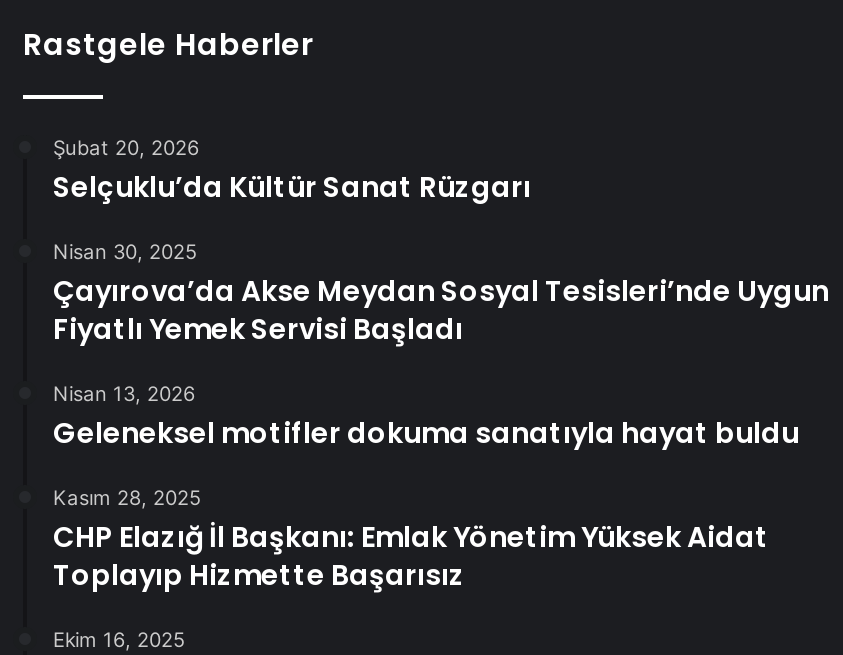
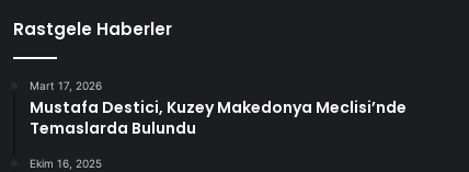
[53,134,829,594] Şubat 20, 2026 | Selçuklu’da Kültür Sanat Rüzgarı | Nisan 30, 2025 | Çayırova’da Akse Meydan Sosyal Tesisleri’nde Uygun | Fiyatlı Yemek Servisi Başladı | Nisan 13, 2026 | Geleneksel motifler dokuma sanatıyla hayat buldu | Kasım 28, 2025 | CHP Elazığ İl Başkanı: Emlak Yönetim Yüksek Aidat | Toplayıp Hizmette Başarısız -> [30,78,407,139] Mart 17, 2026 | Mustafa Destici, Kuzey Makedonya Meclisi’nde | Temaslarda Bulundu

